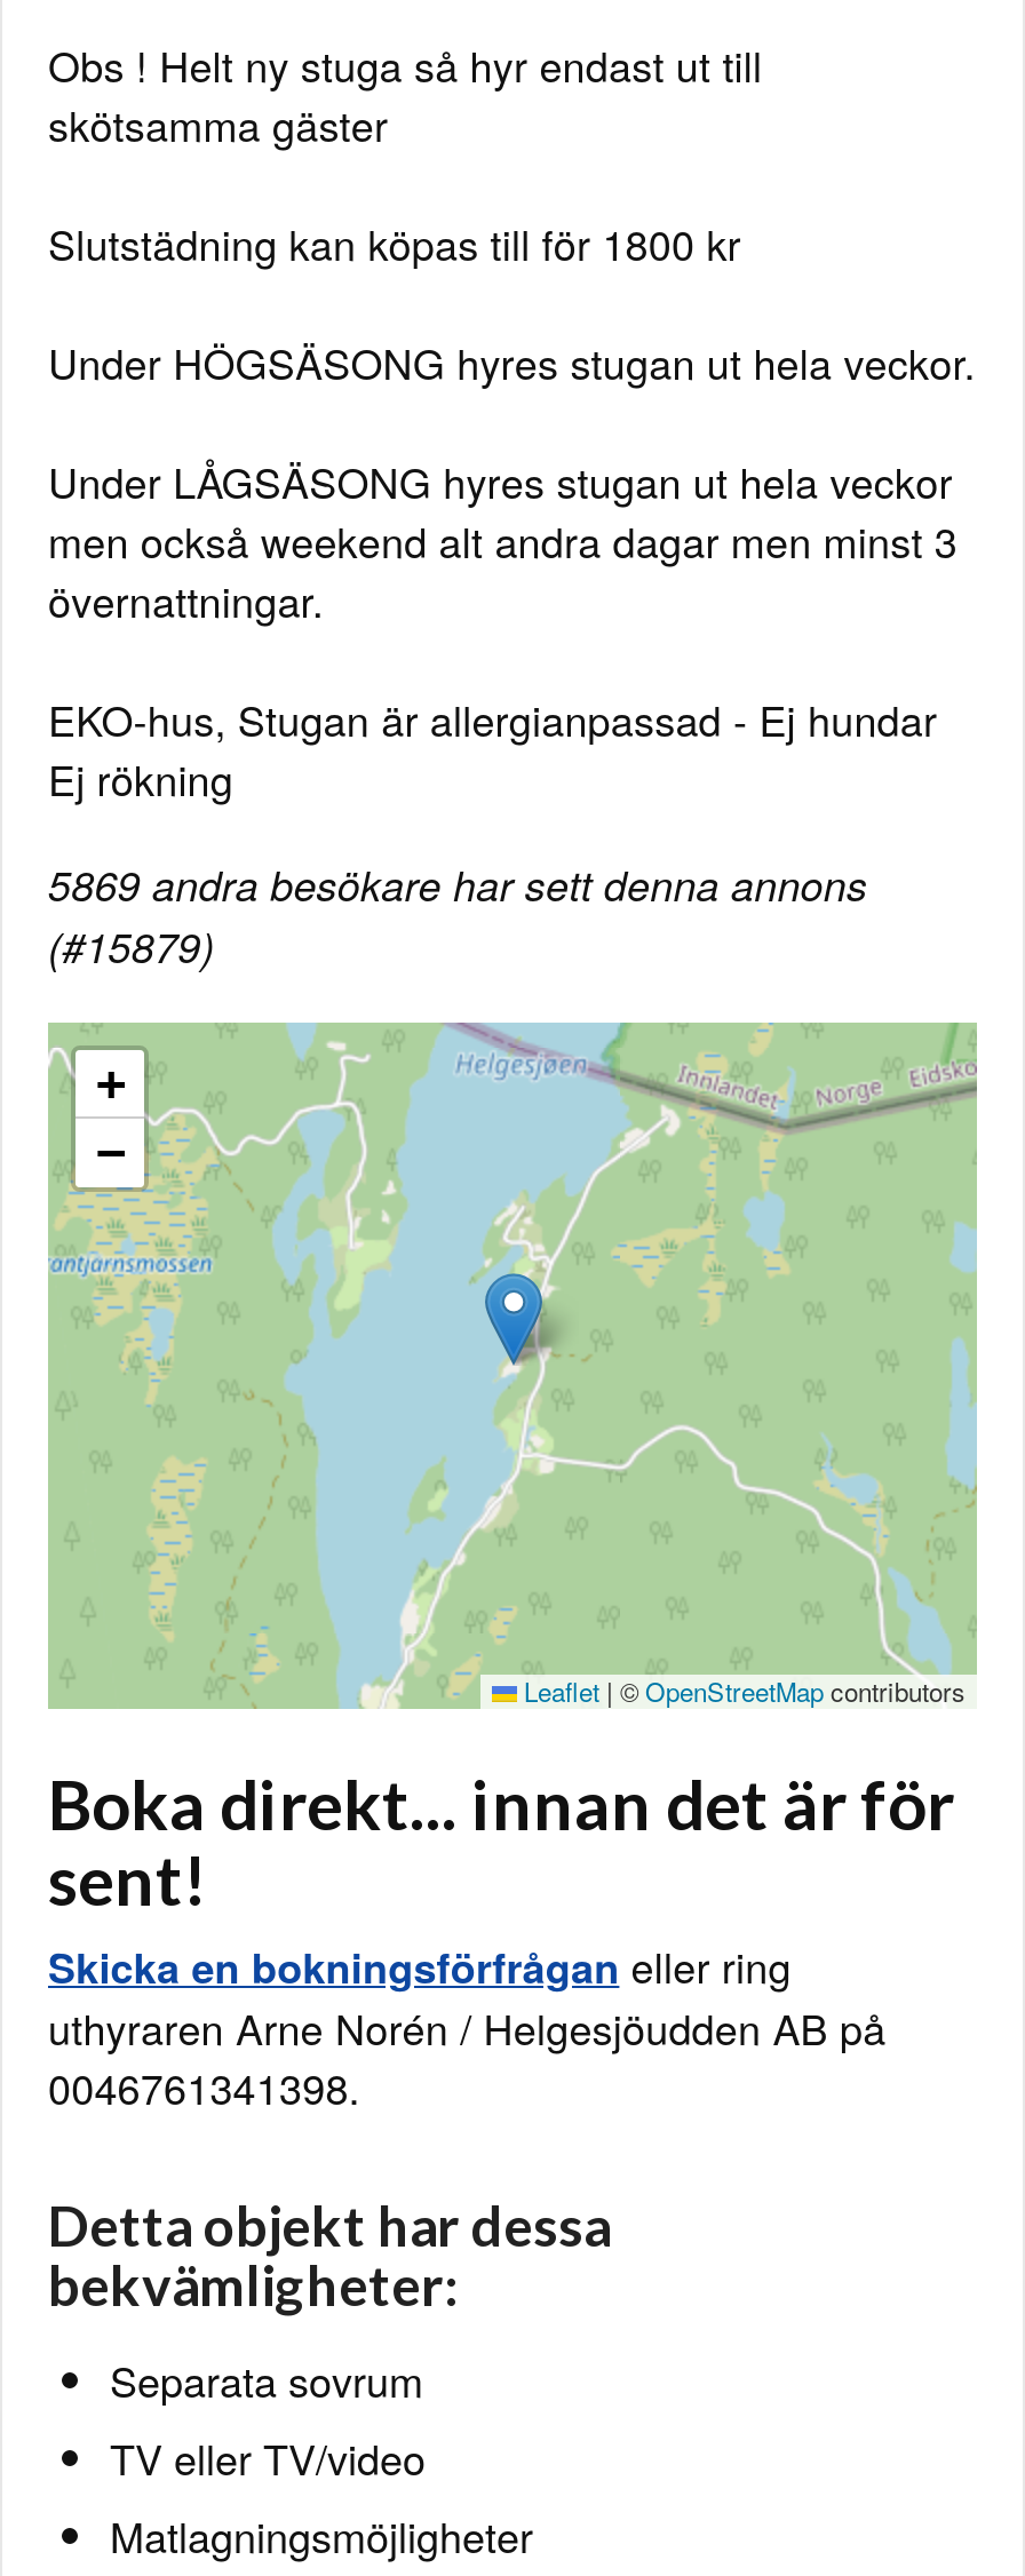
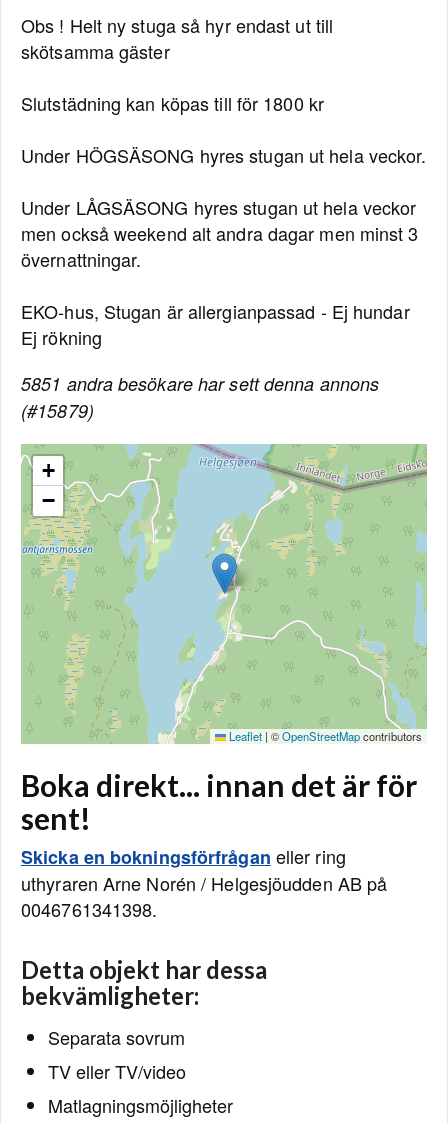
[48,856,867,913] 5869 andra besökare har sett denna annons -> [21,371,379,396] 5851 andra besökare har sett denna annons

